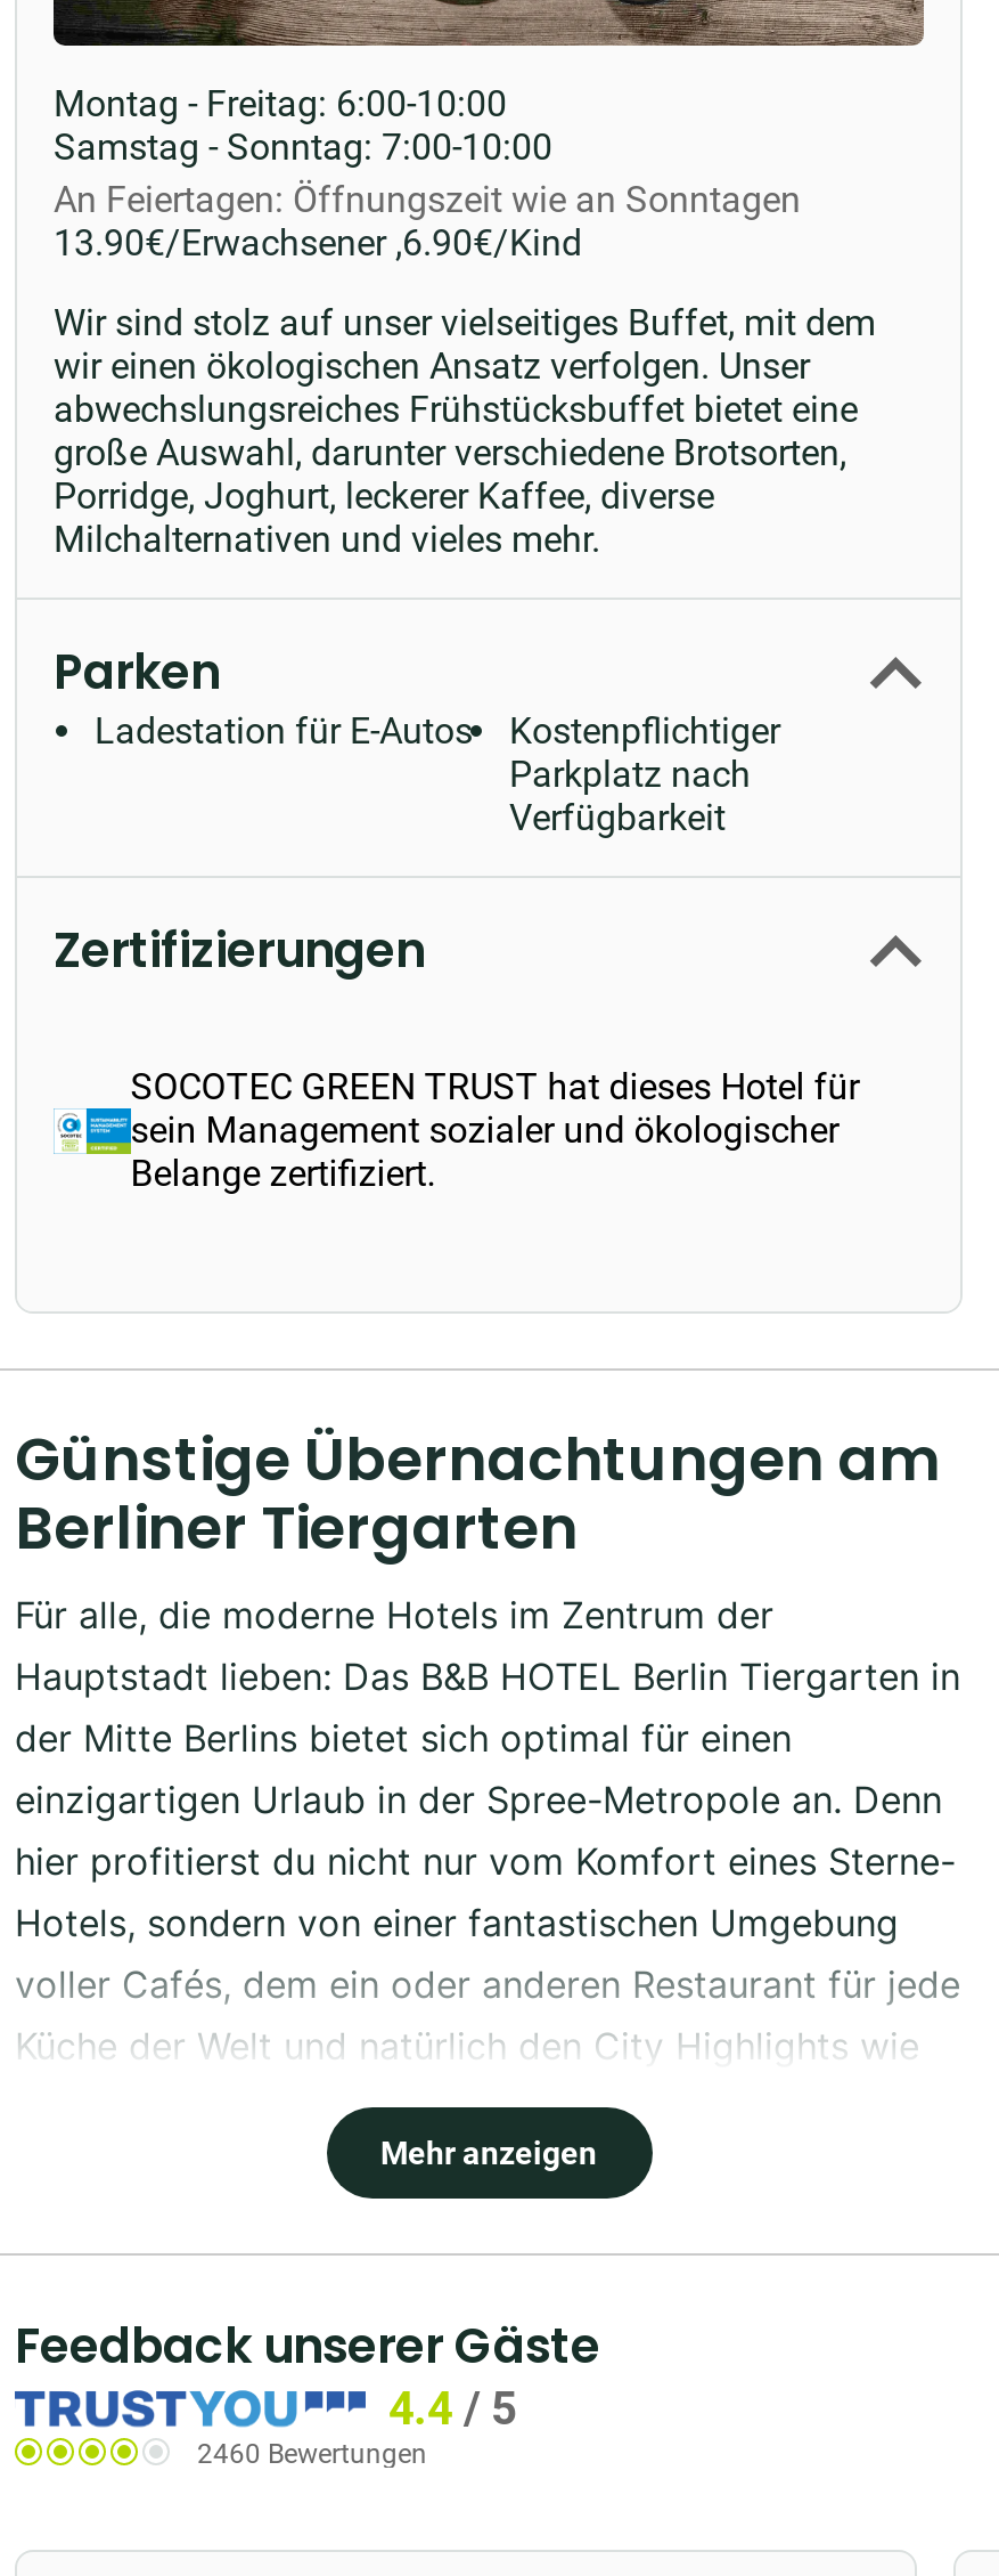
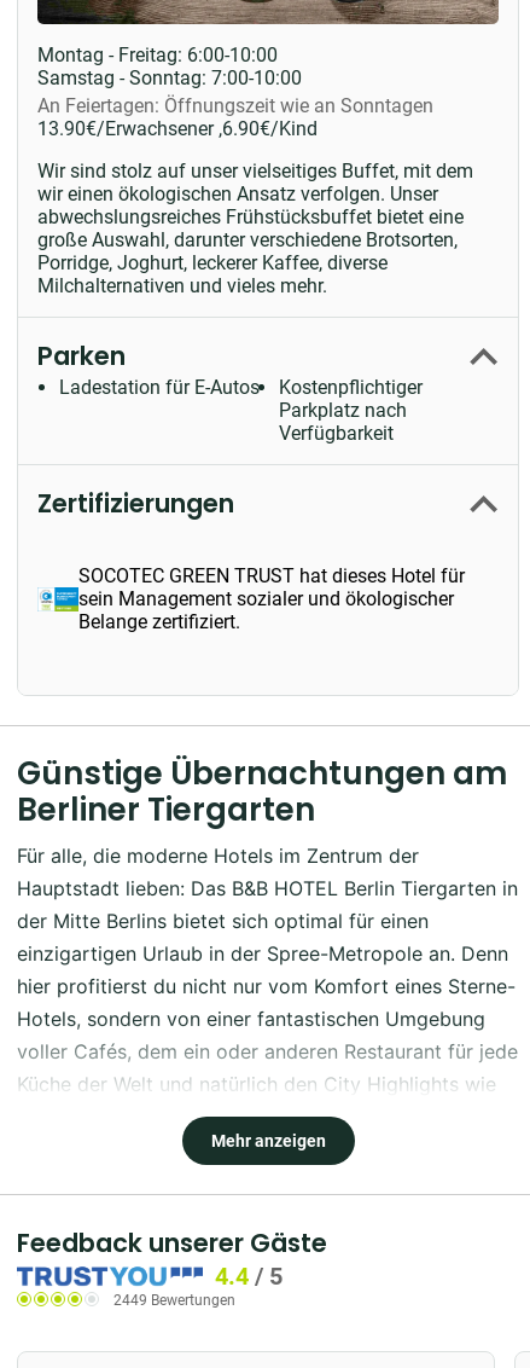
[197,2438,427,2470] 2460 Bewertungen -> [113,1292,235,1309] 2449 Bewertungen

